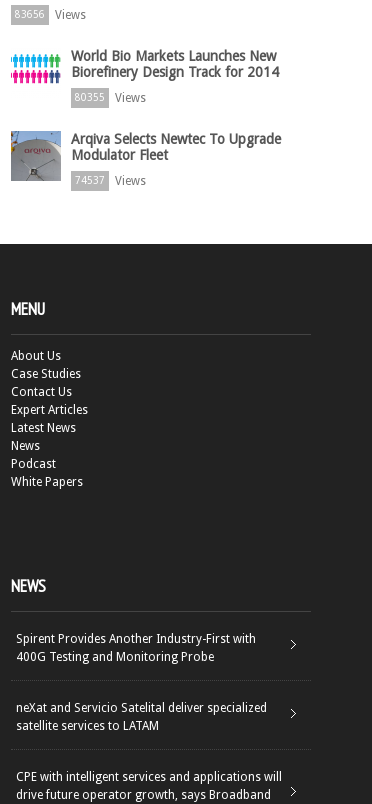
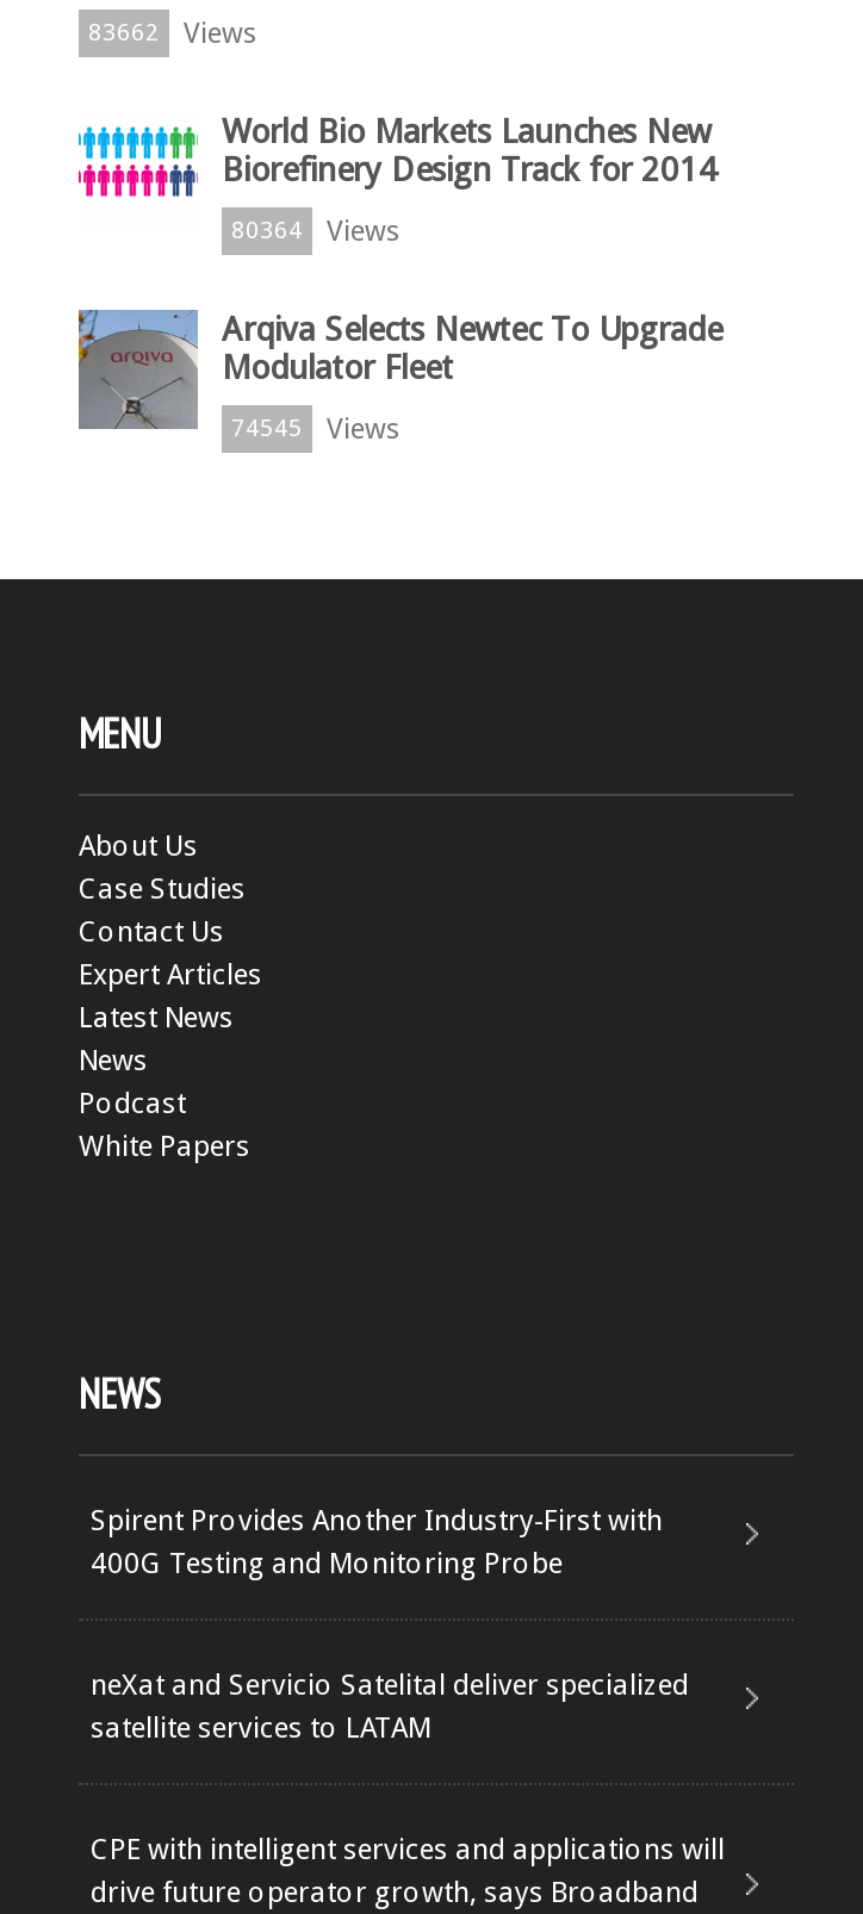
[15,8,86,22] 83656 Views -> [88,16,257,49] 83662 Views
[75,91,146,105] 80355 Views -> [231,214,401,247] 80364 Views
[75,174,146,188] 74537 Views -> [231,411,401,445] 74545 Views

